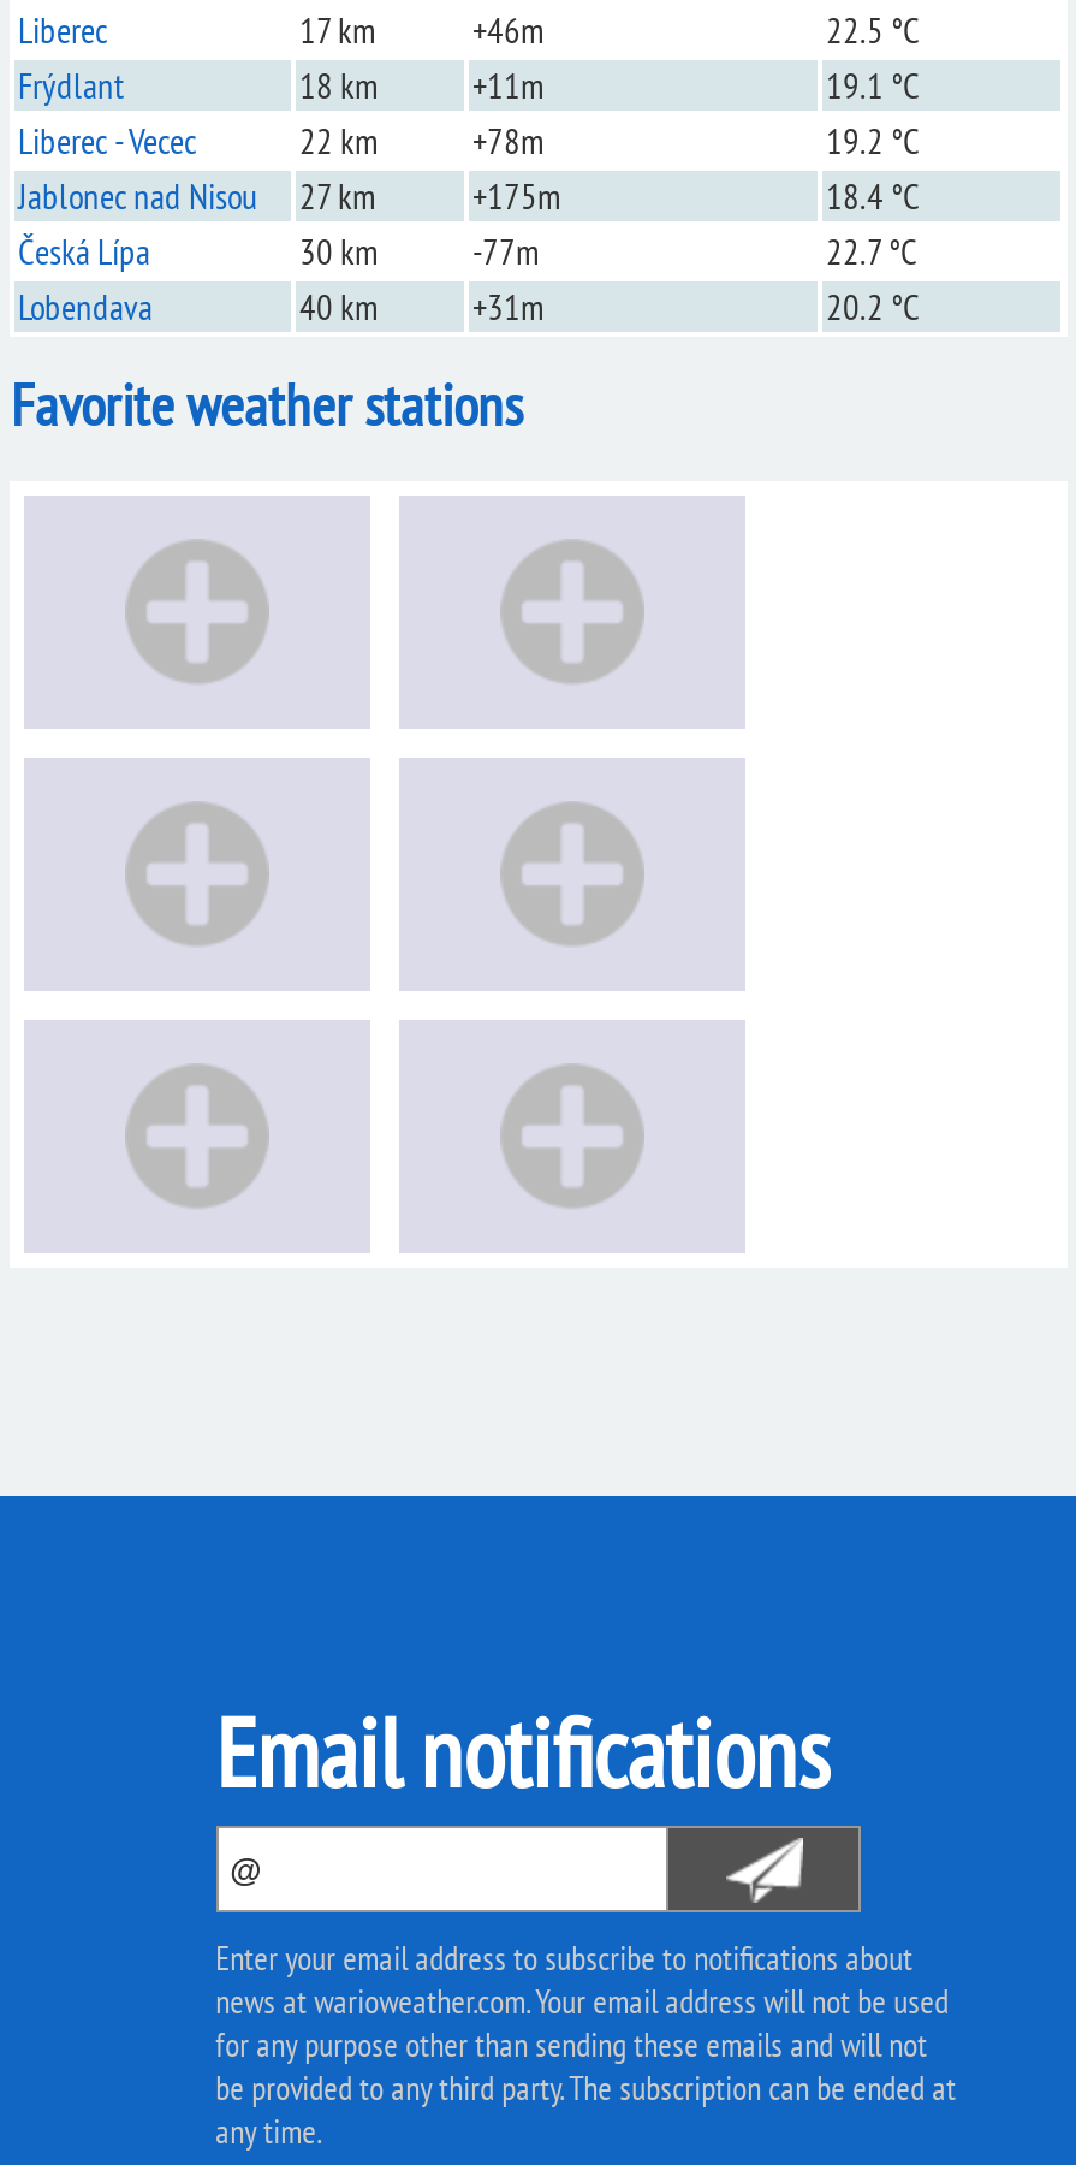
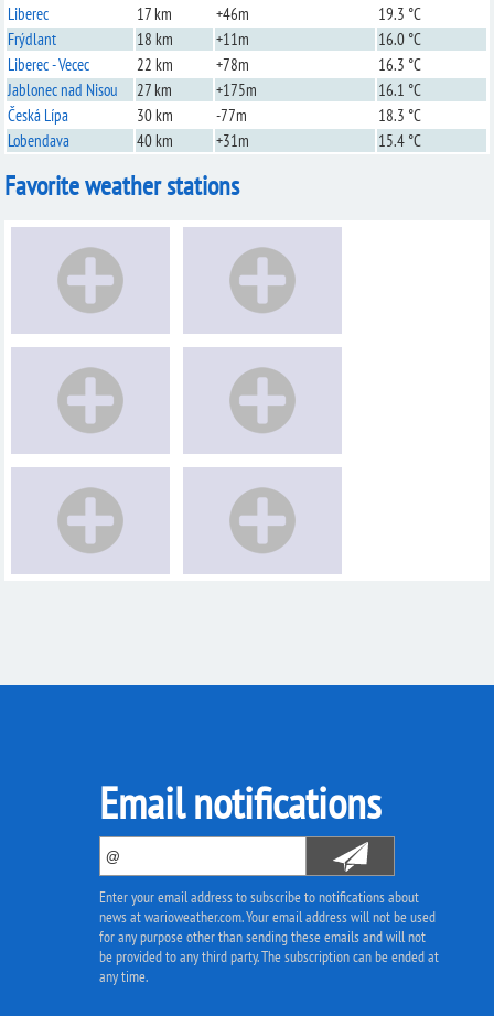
[826,8,920,54] 22.5 °C -> [379,4,422,25] 19.3 °C
[826,63,920,109] 19.1 °C -> [379,29,422,50] 16.0 °C
[826,119,920,164] 19.2 °C -> [379,54,422,75] 16.3 °C
[826,174,920,220] 18.4 °C -> [379,80,422,101] 16.1 °C
[826,229,917,275] 22.7 °C -> [379,105,422,126] 18.3 °C
[826,285,920,330] 20.2 °C -> [379,130,422,151] 15.4 °C

